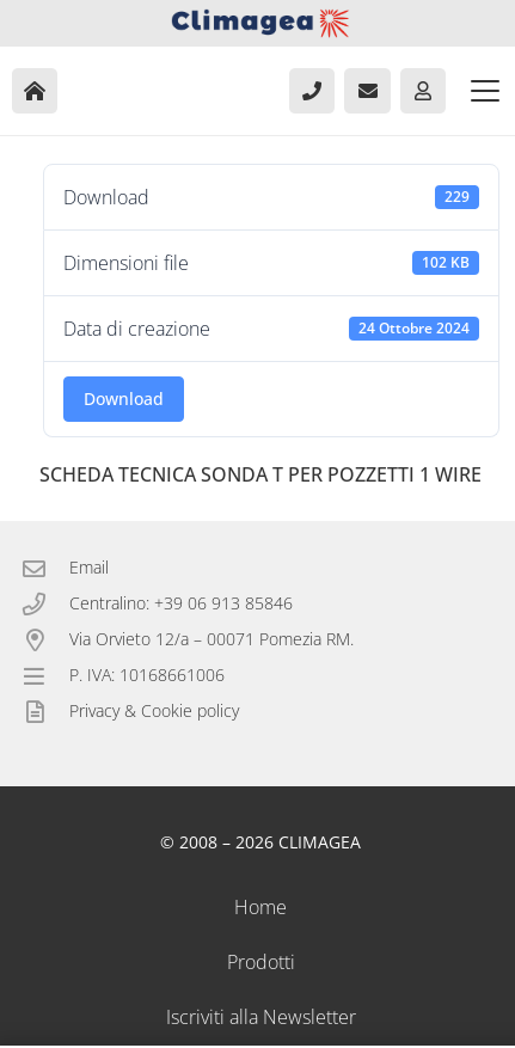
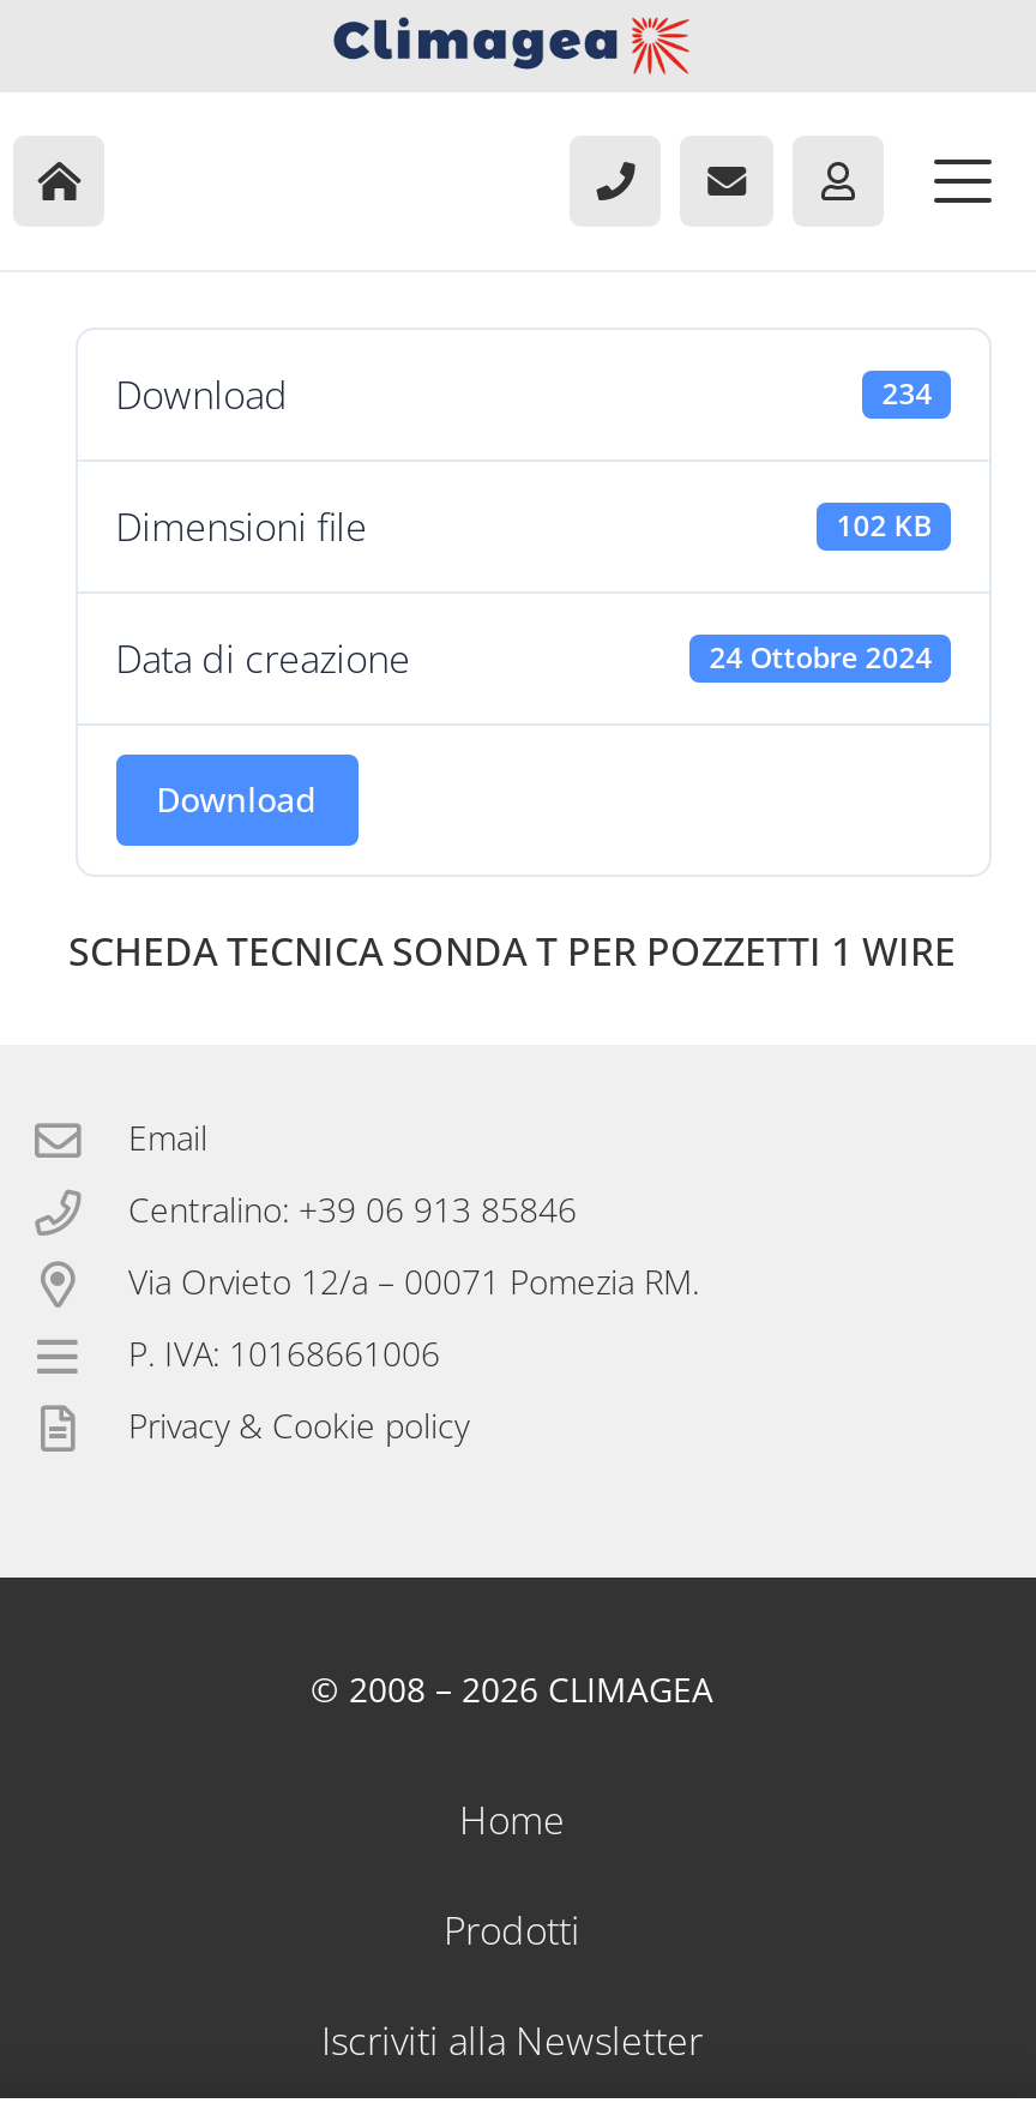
[445,186,470,207] 229 -> [882,373,932,414] 234

